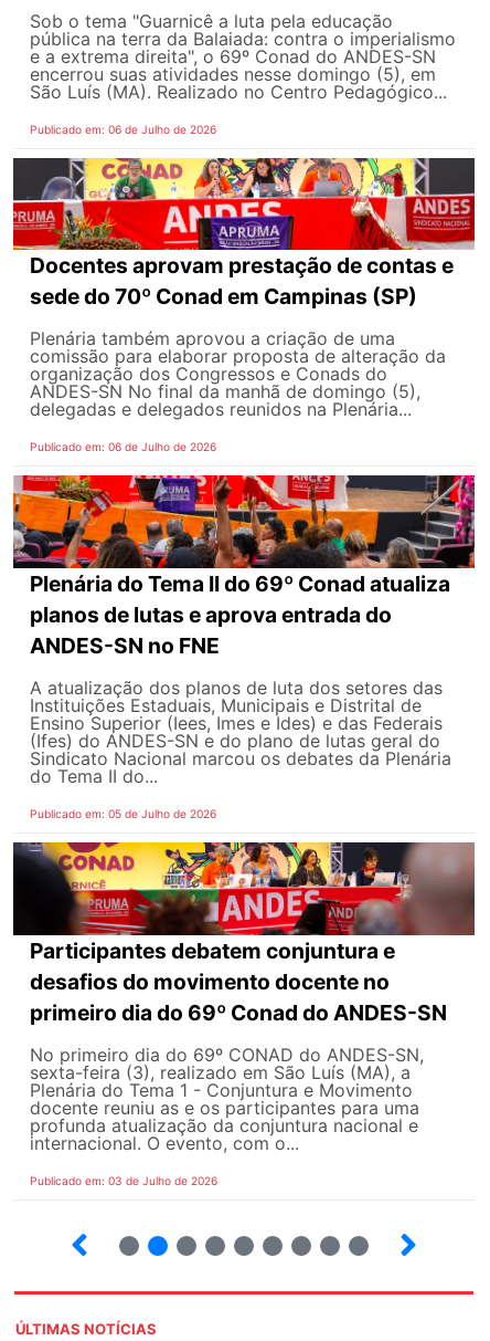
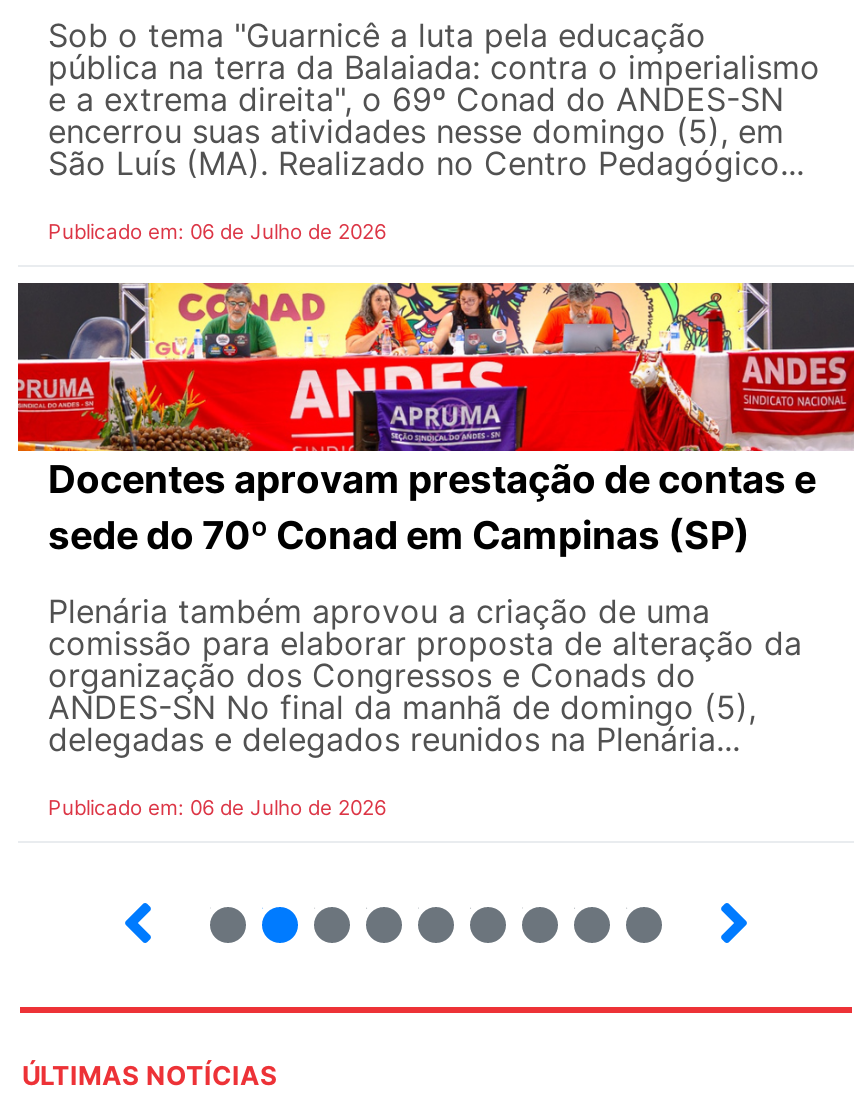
[12,474,476,820] [image] | Plenária do Tema II do 69º Conad atualiza | planos de lutas e aprova entrada do | ANDES-SN no FNE | A atualização dos planos de luta dos setores das | Instituições Estaduais, Municipais e Distrital de | Ensino Superior (Iees, Imes e Ides) e das Federais | (Ifes) do ANDES-SN e do plano de lutas geral do | Sindicato Nacional marcou os debates da Plenária | do Tema II do... | Publicado em: 05 de Julho de 2026 -> none
[12,841,476,1187] [image] | Participantes debatem conjuntura e | desafios do movimento docente no | primeiro dia do 69º Conad do ANDES-SN | No primeiro dia do 69º CONAD do ANDES-SN, | sexta-feira (3), realizado em São Luís (MA), a | Plenária do Tema 1 - Conjuntura e Movimento | docente reuniu as e os participantes para uma | profunda atualização da conjuntura nacional e | internacional. O evento, com o... | Publicado em: 03 de Julho de 2026 -> none

